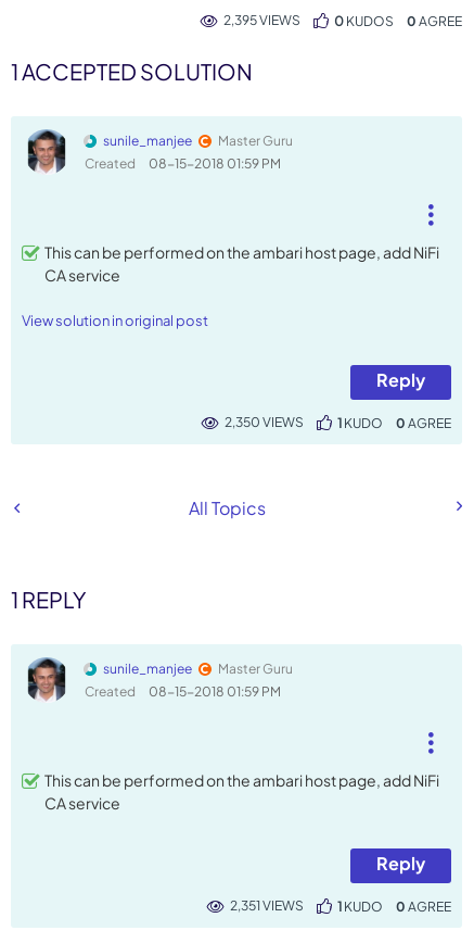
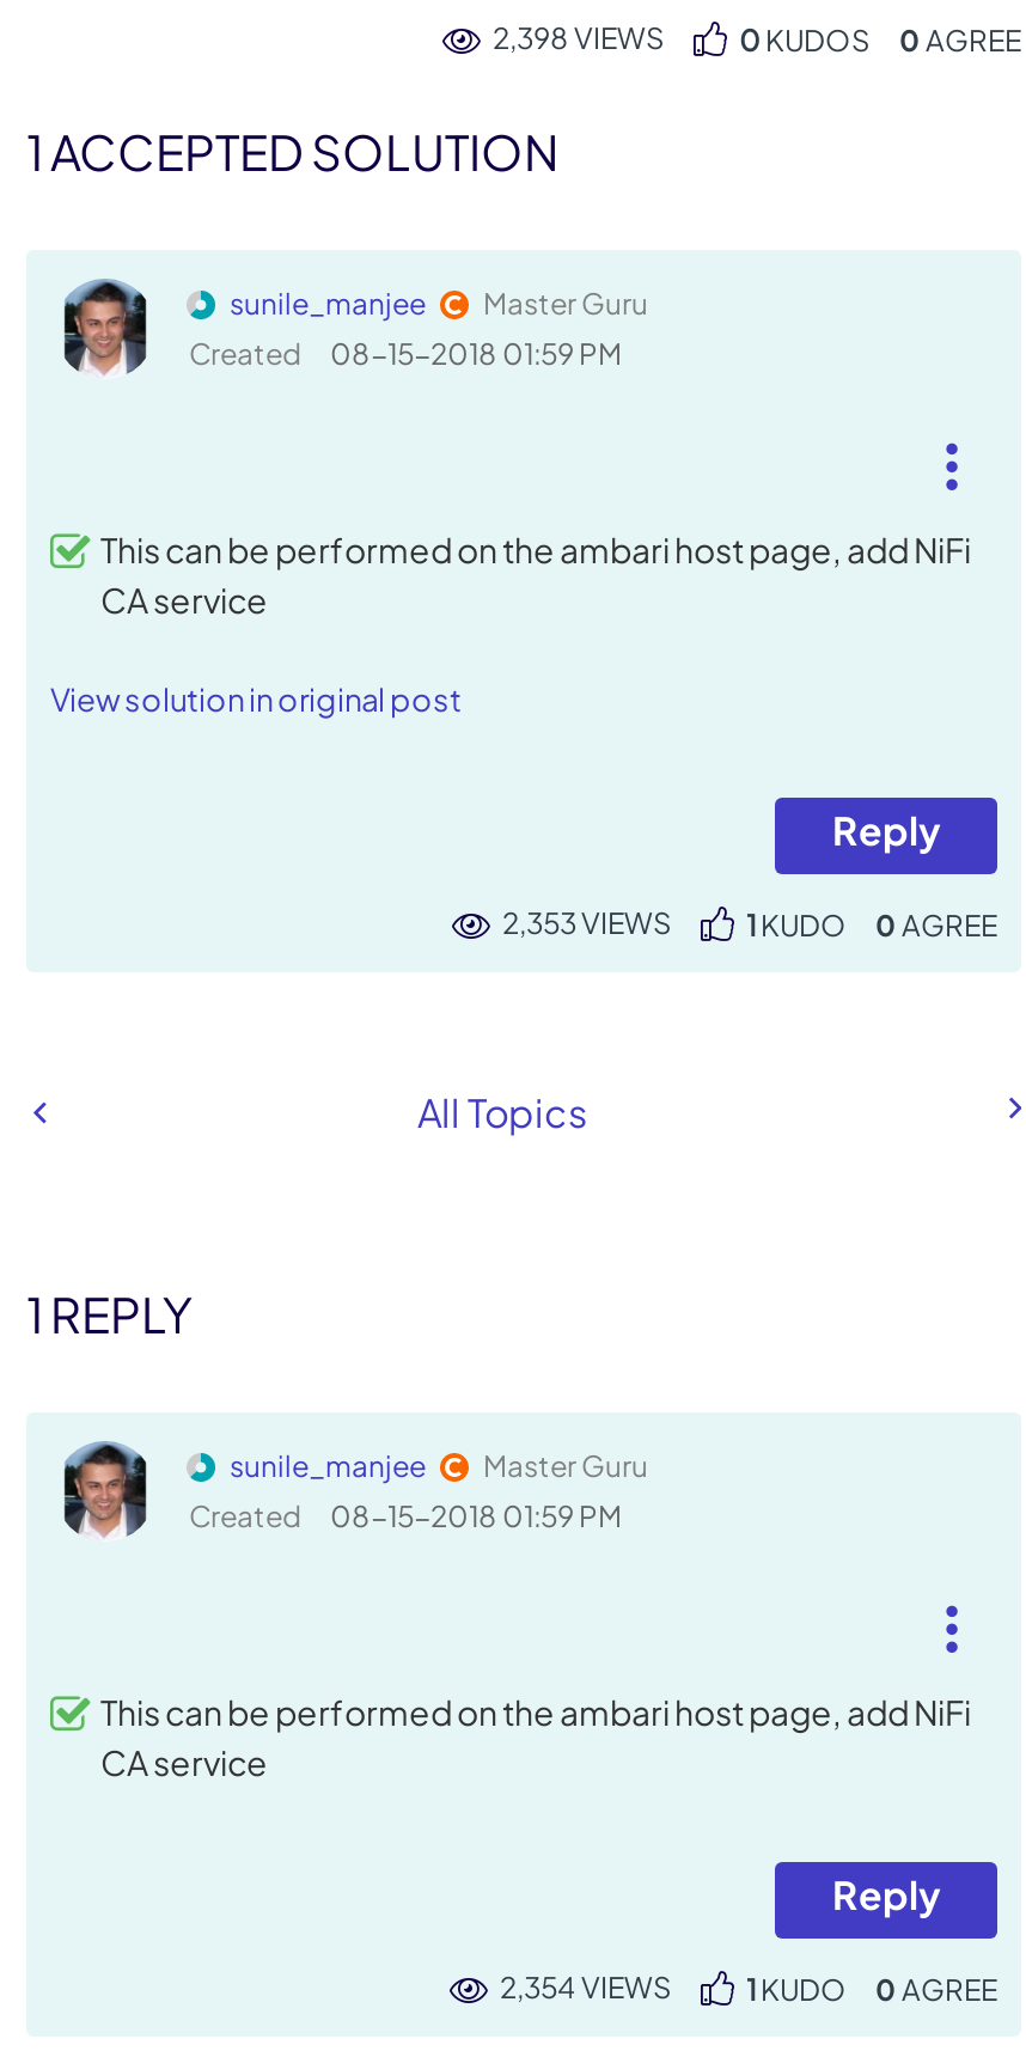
[223,12,300,28] 2,395 VIEWS -> [493,20,665,56] 2,398 VIEWS
[225,414,304,430] 2,350 VIEWS -> [502,905,672,941] 2,353 VIEWS
[230,897,304,914] 2,351 VIEWS -> [500,1970,672,2006] 2,354 VIEWS

